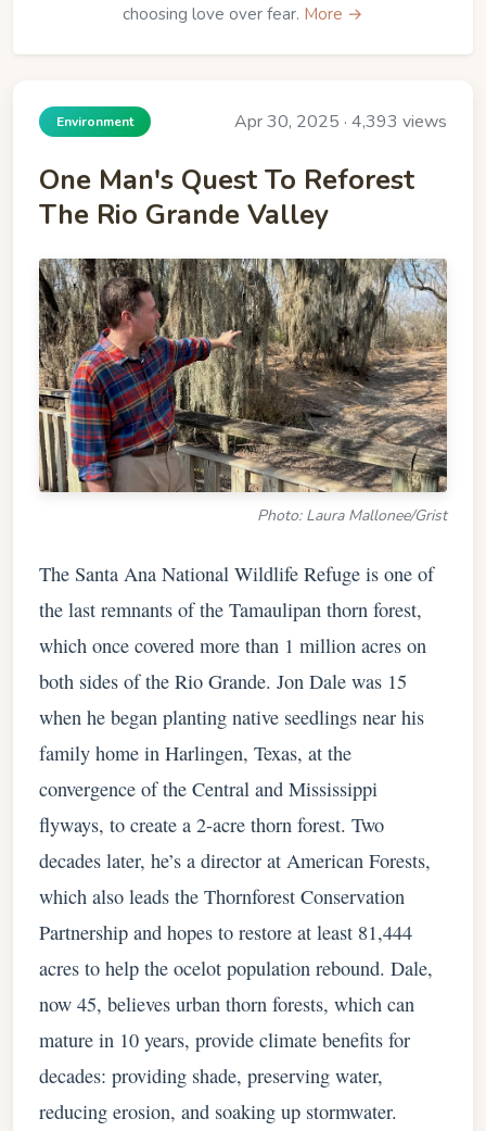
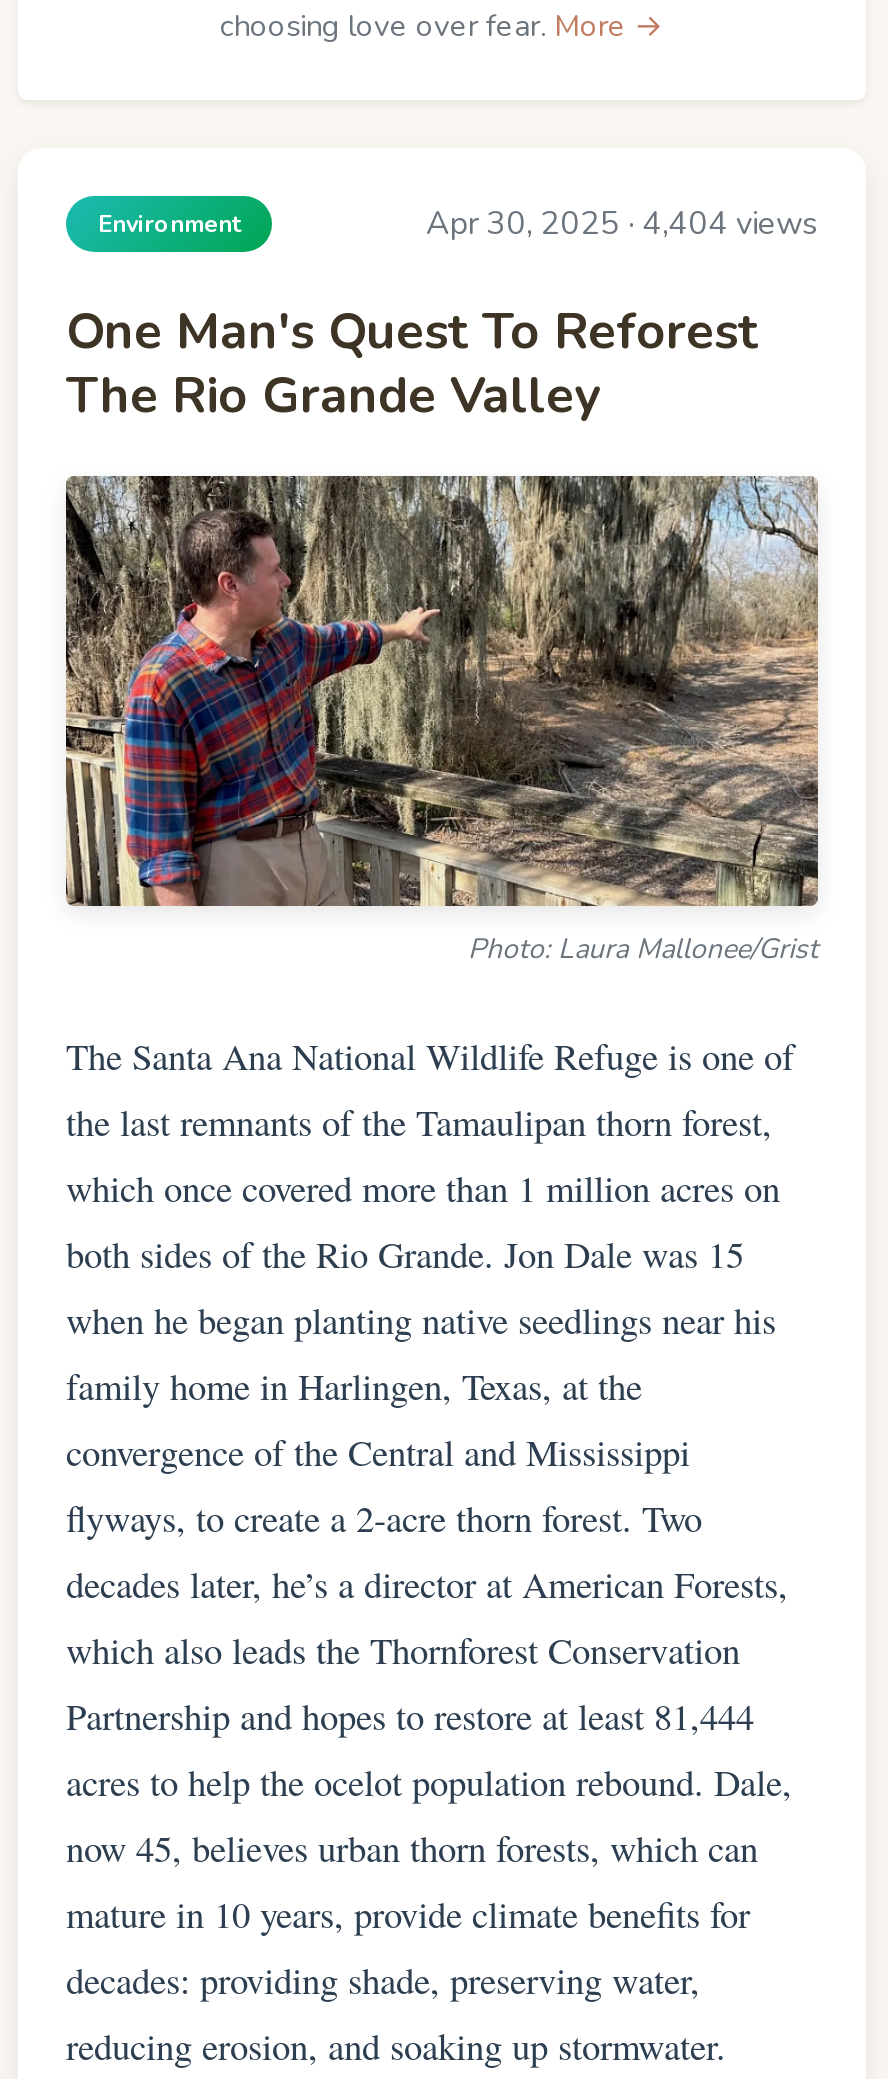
[234,109,447,133] Apr 30, 2025 · 4,393 views -> [426,201,818,245] Apr 30, 2025 · 4,404 views

